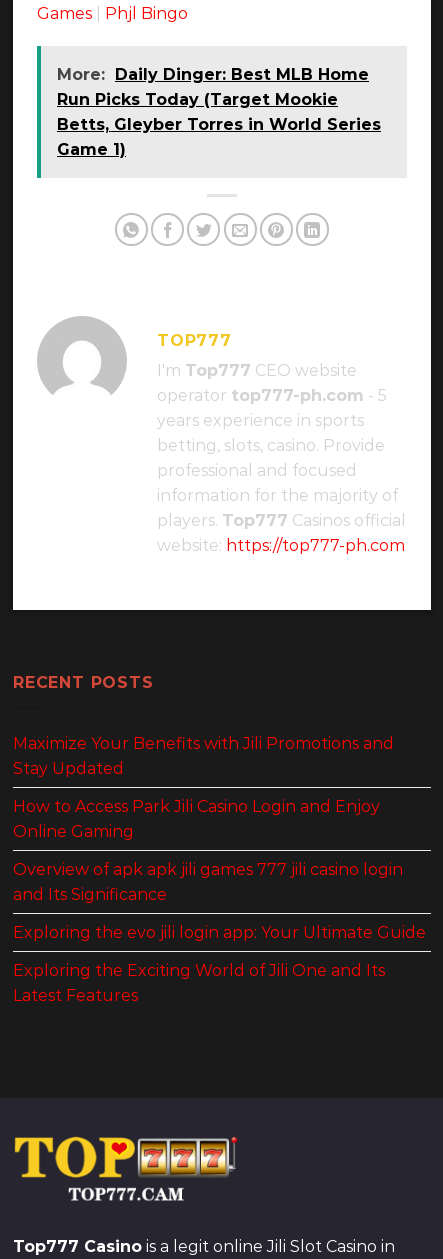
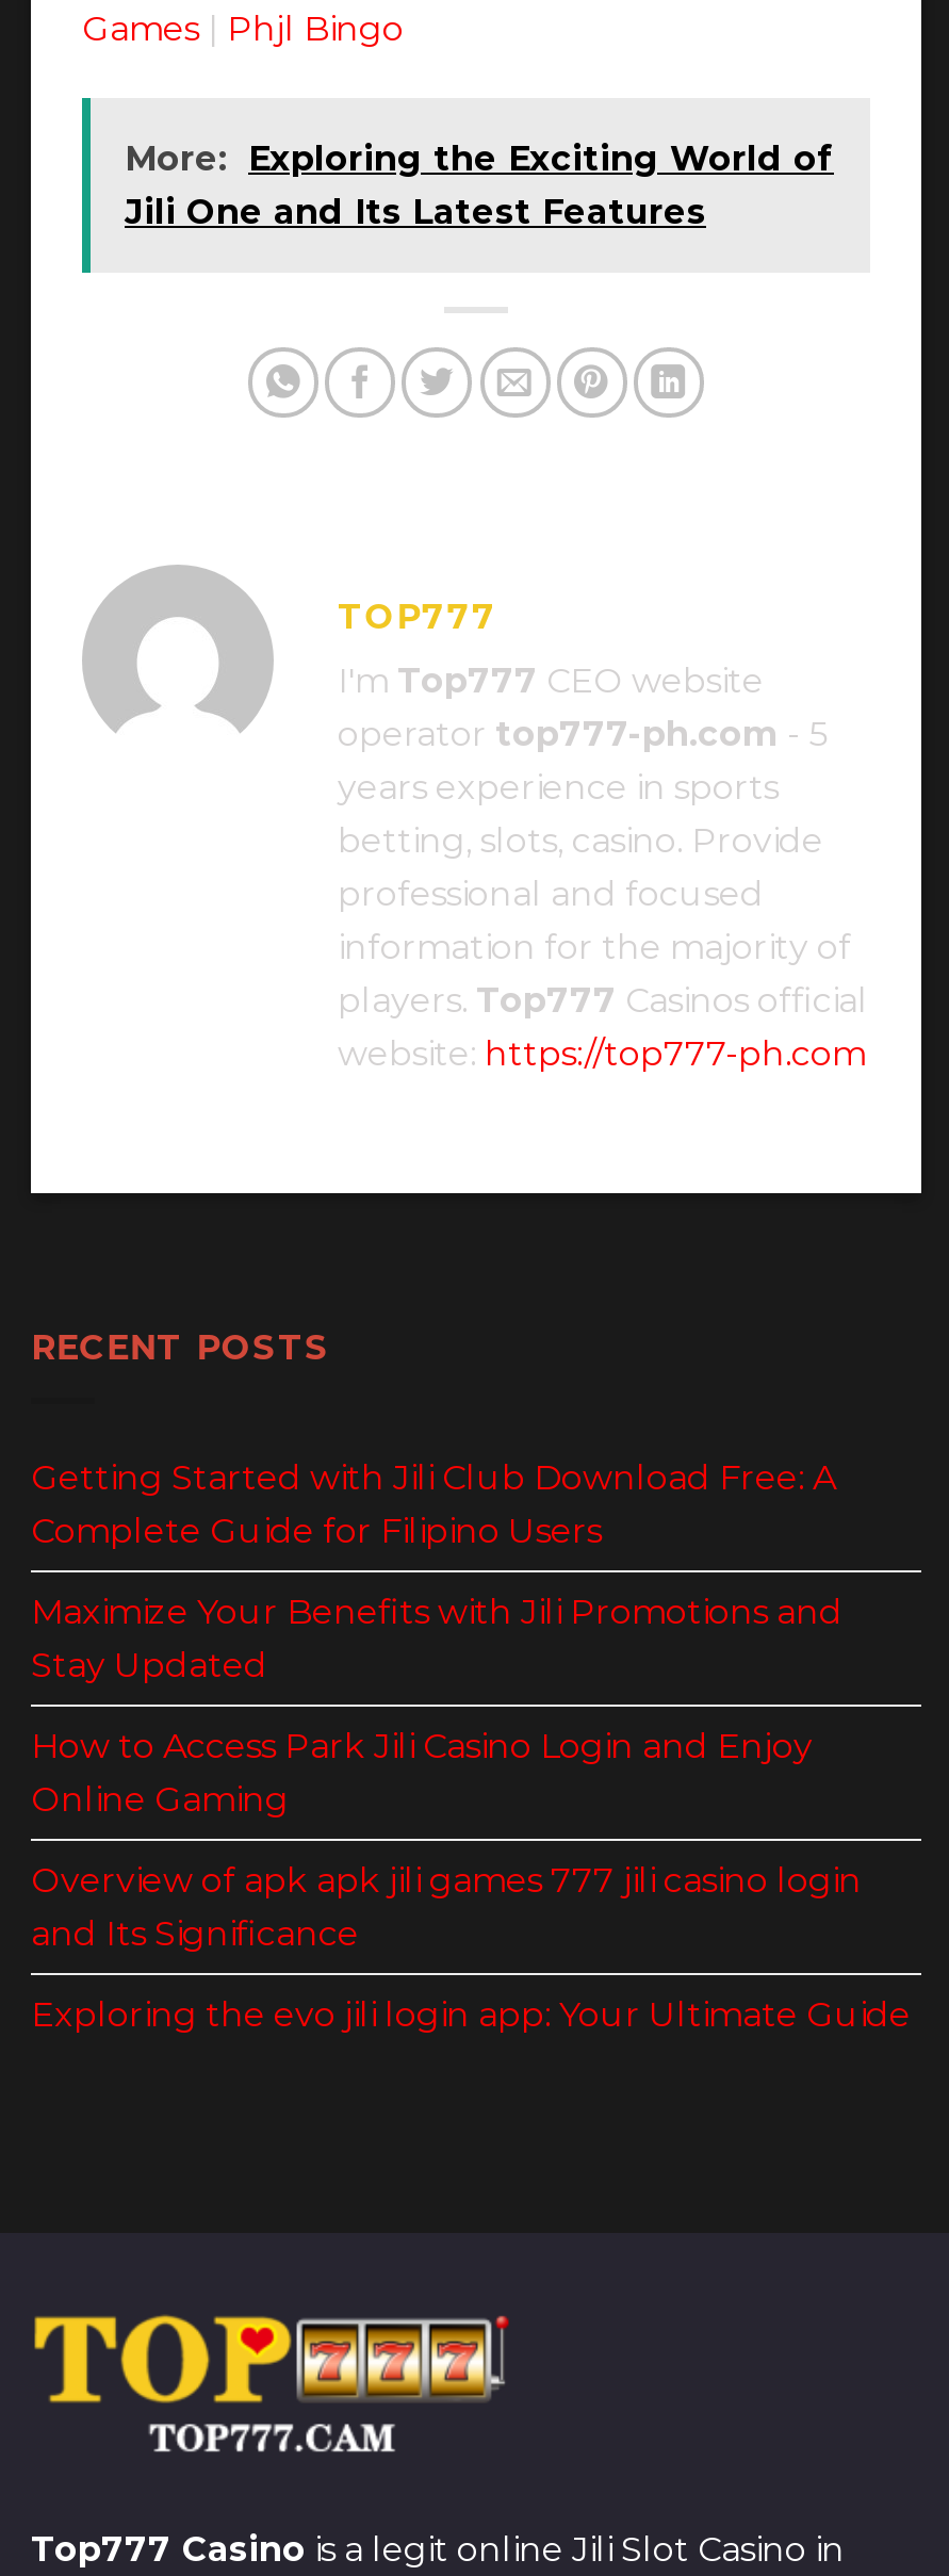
[57,65,381,159] More: Daily Dinger: Best MLB Home | Run Picks Today (Target Mookie | Betts, Gleyber Torres in World Series | Game 1) -> [125,139,834,233] More: Exploring the Exciting World of | Jili One and Its Latest Features
none -> [31,1457,836,1551] Getting Started with Jili Club Download Free: A | Complete Guide for Filipino Users
[13,961,385,1005] Exploring the Exciting World of Jili One and Its | Latest Features -> none

